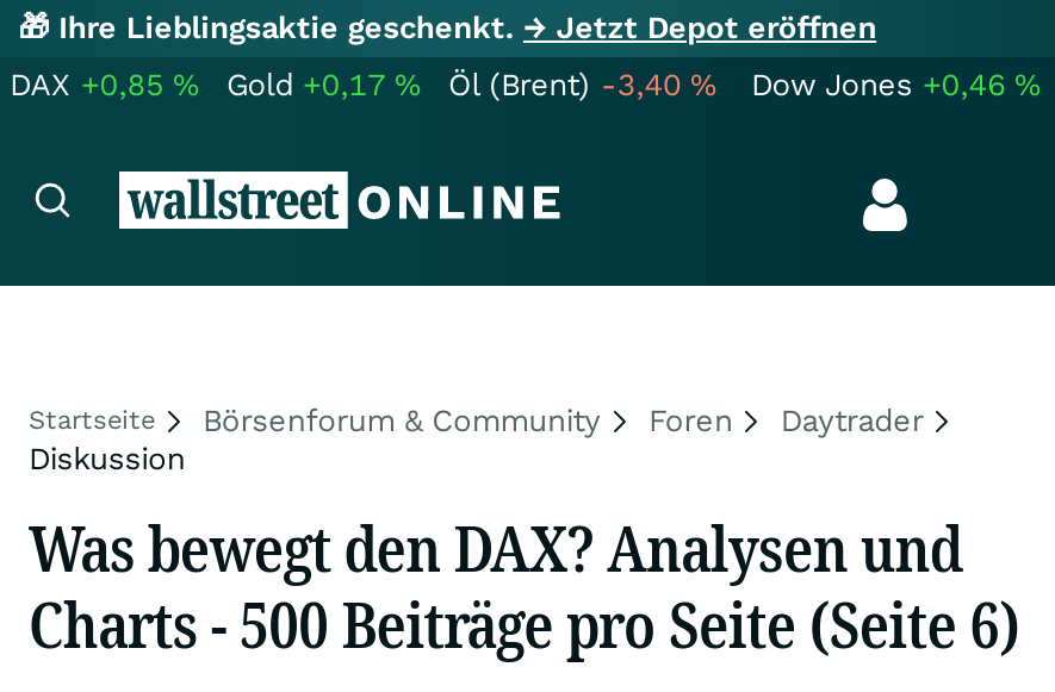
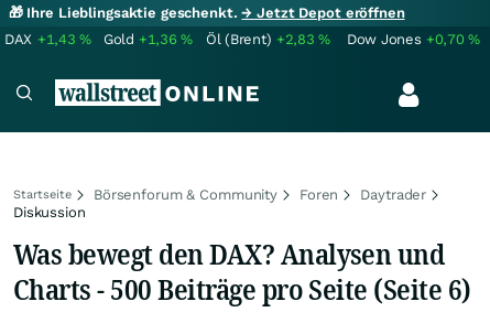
[10,67,198,102] DAX +0,85% -> [4,31,92,47] DAX +1,43%
[226,67,420,102] Gold +0,17% -> [104,31,193,47] Gold +1,36%
[448,67,716,102] Öl (Brent) -3,40% -> [206,31,331,47] Öl (Brent) +2,83%
[751,67,1040,102] Dow Jones +0,46% -> [347,31,480,47] Dow Jones +0,70%

